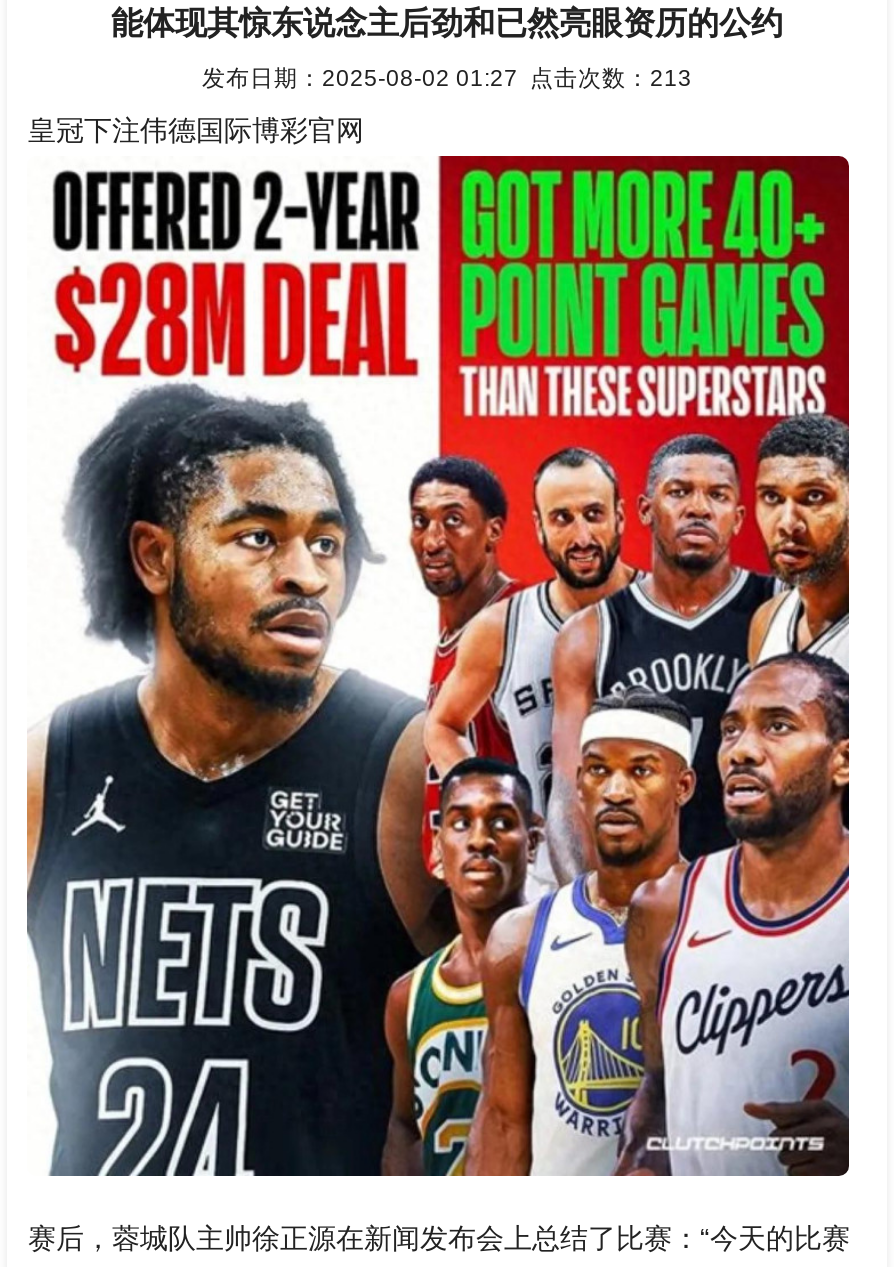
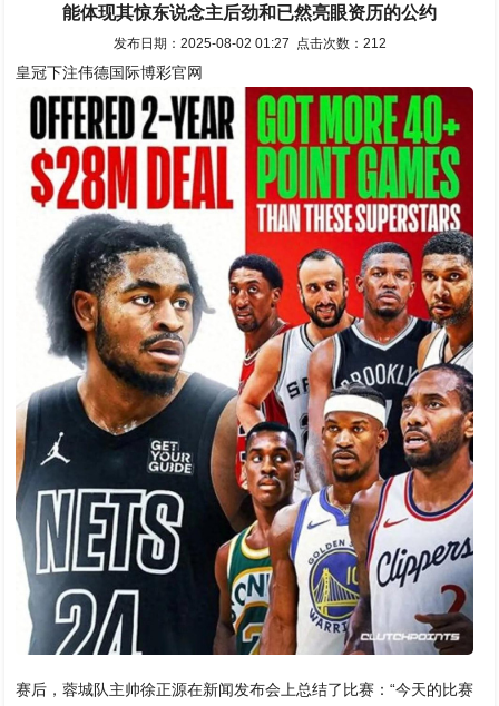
[202,64,692,90] 发布日期：2025-08-02 01:27 点击次数：213 -> [113,36,386,50] 发布日期：2025-08-02 01:27 点击次数：212

